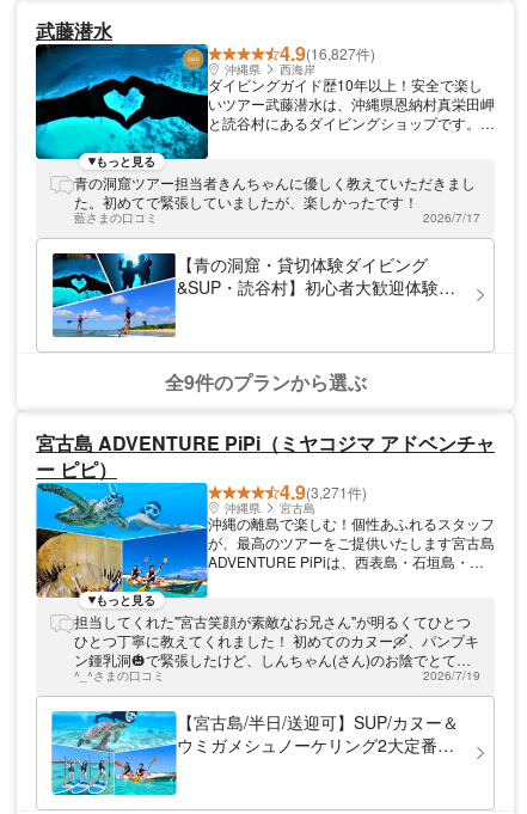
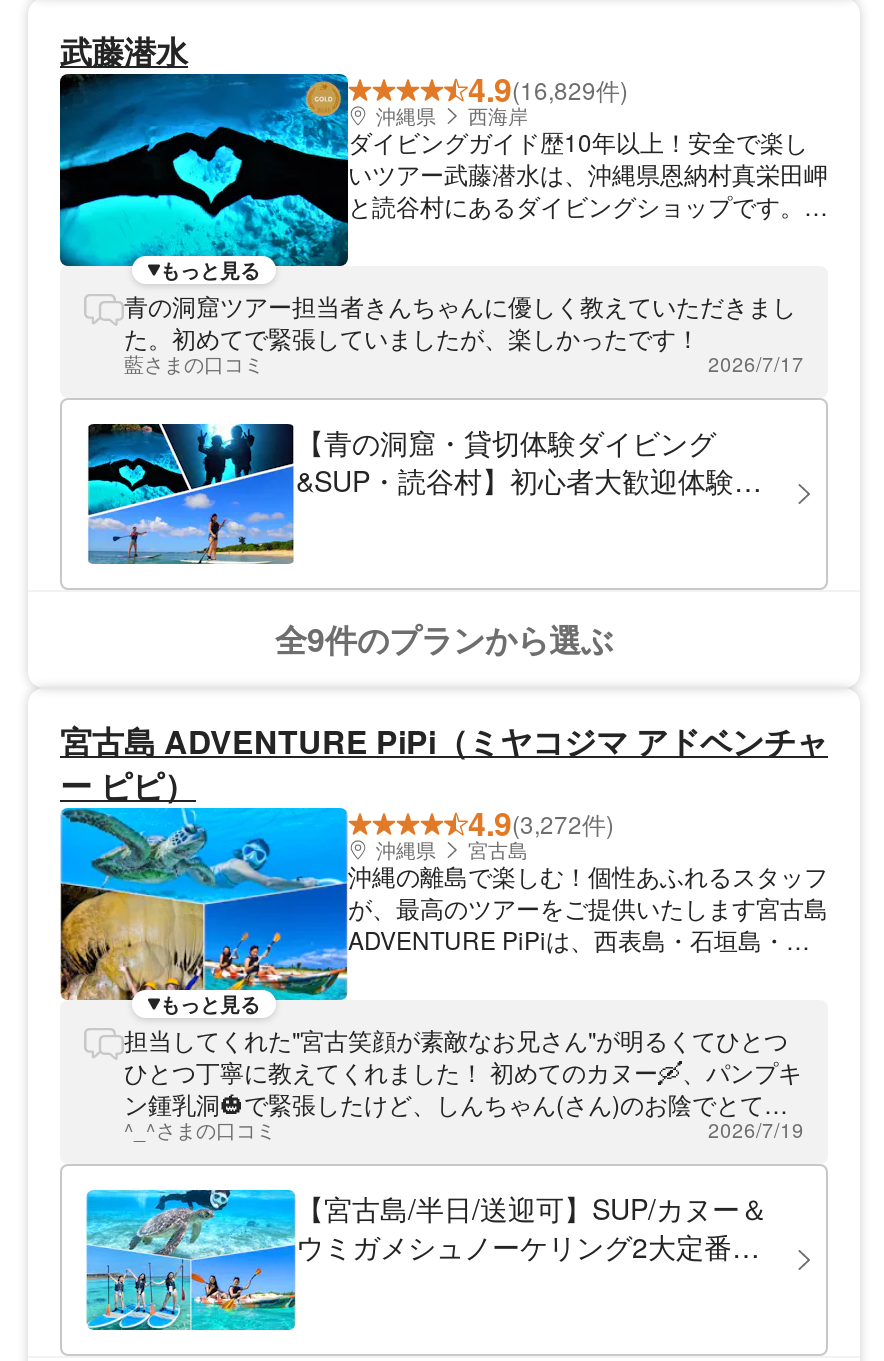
[280,39,375,67] 4.9(16,827件) -> [468,66,628,112] 4.9(16,829件)
[280,478,367,506] 4.9(3,271件) -> [468,800,614,846] 4.9(3,272件)

